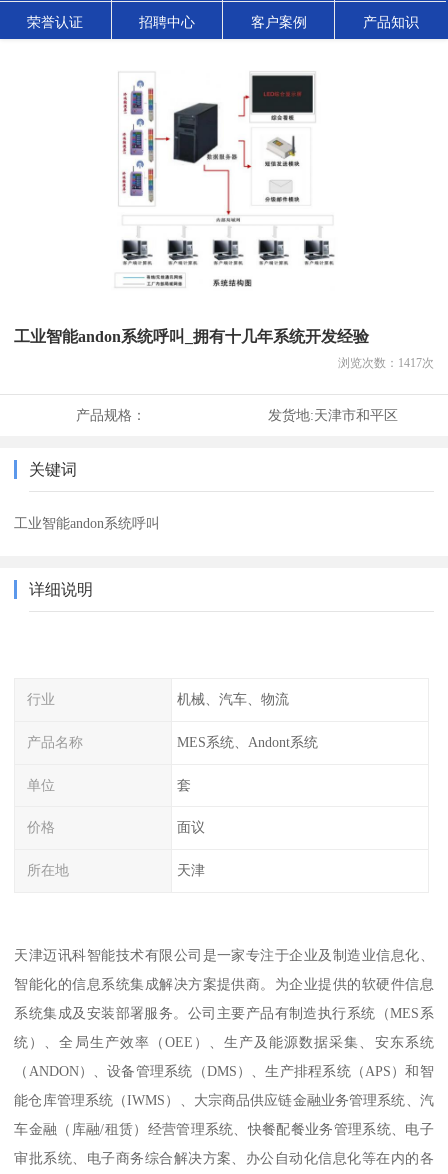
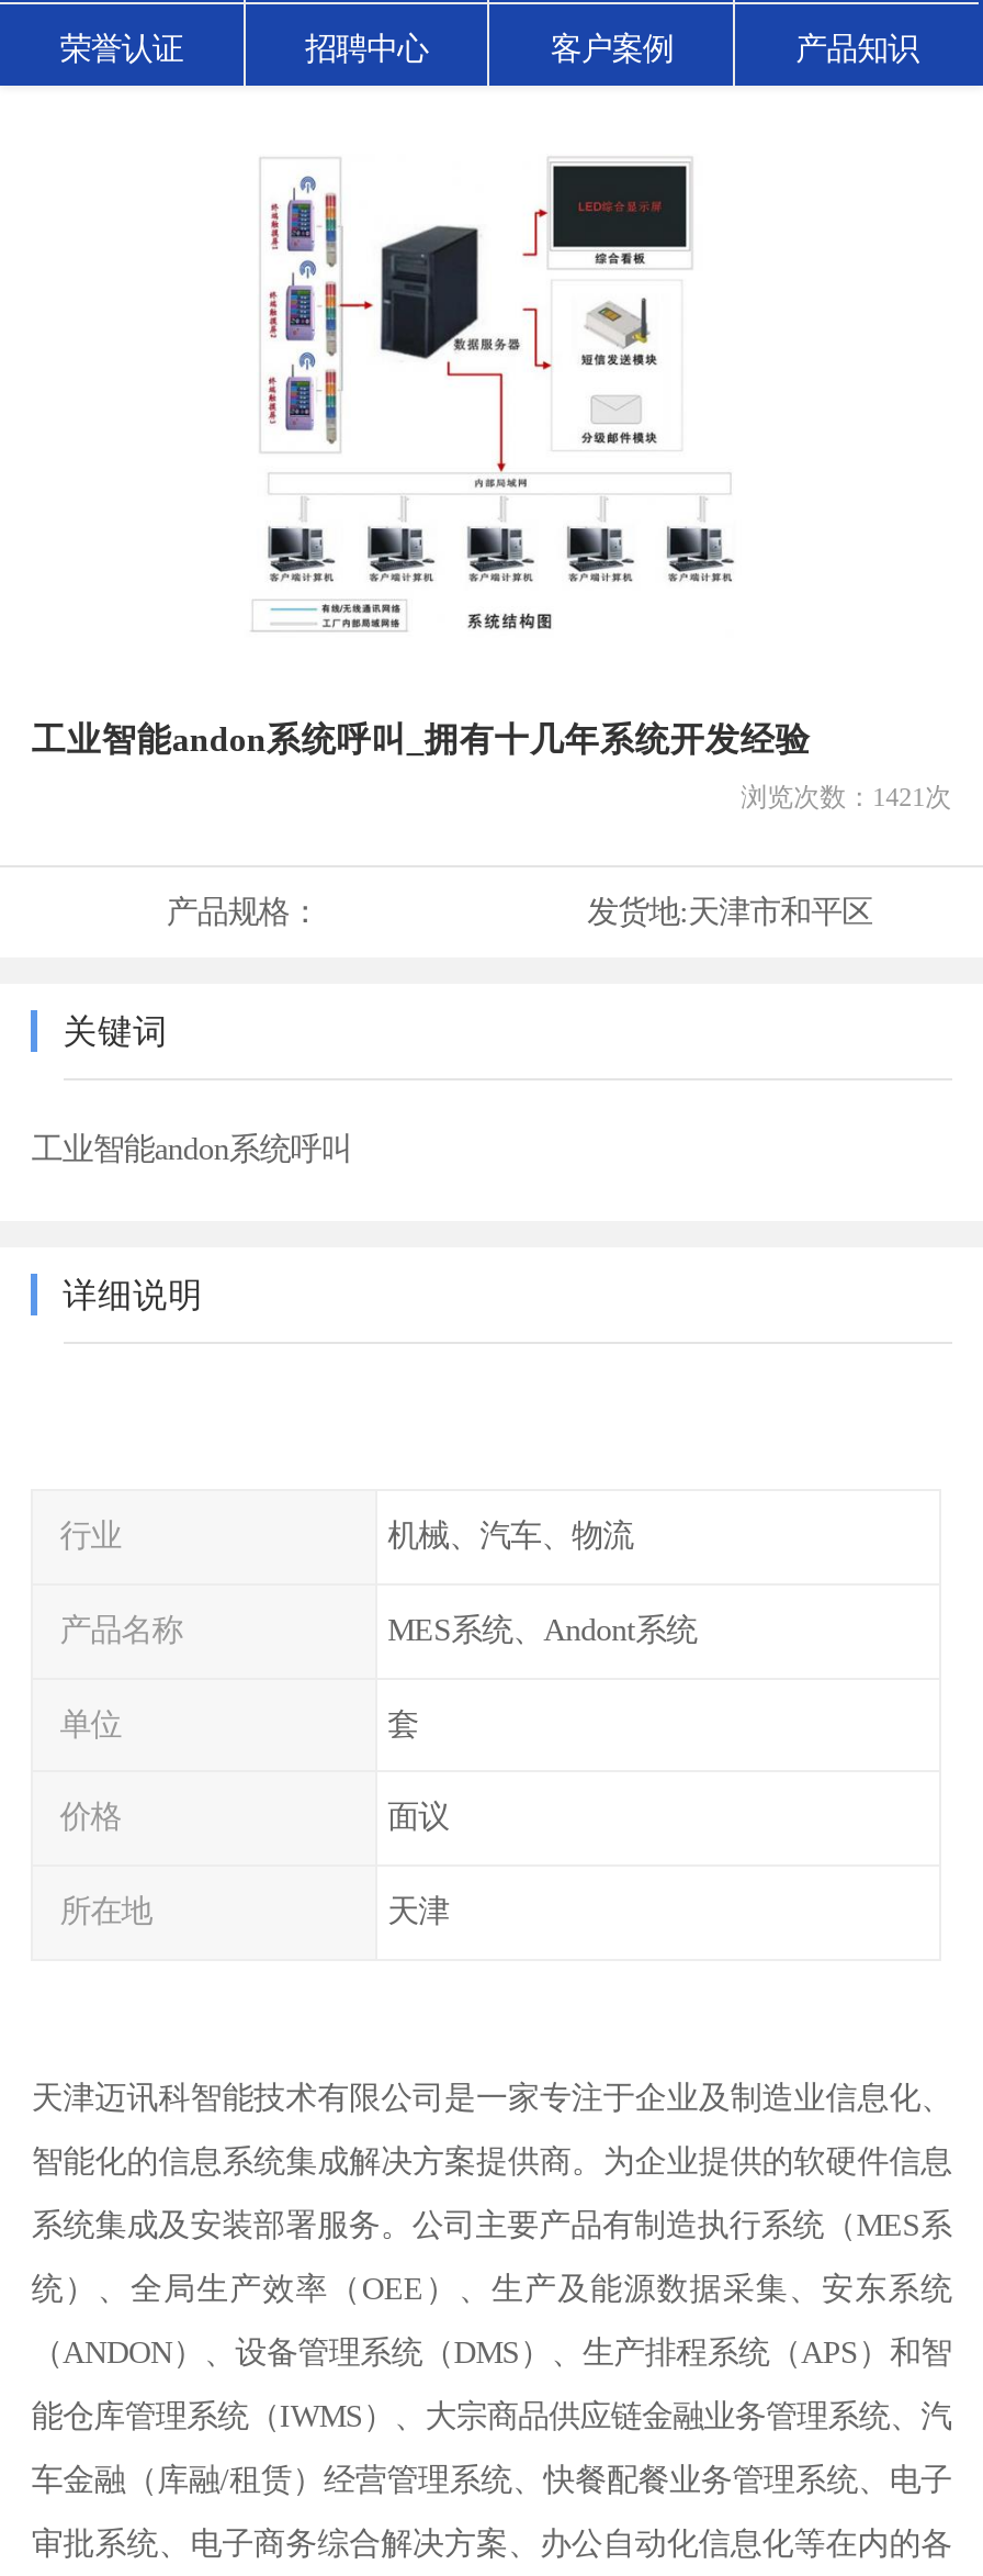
[338,356,434,370] 浏览次数：1417次 -> [741,782,952,813] 浏览次数：1421次

